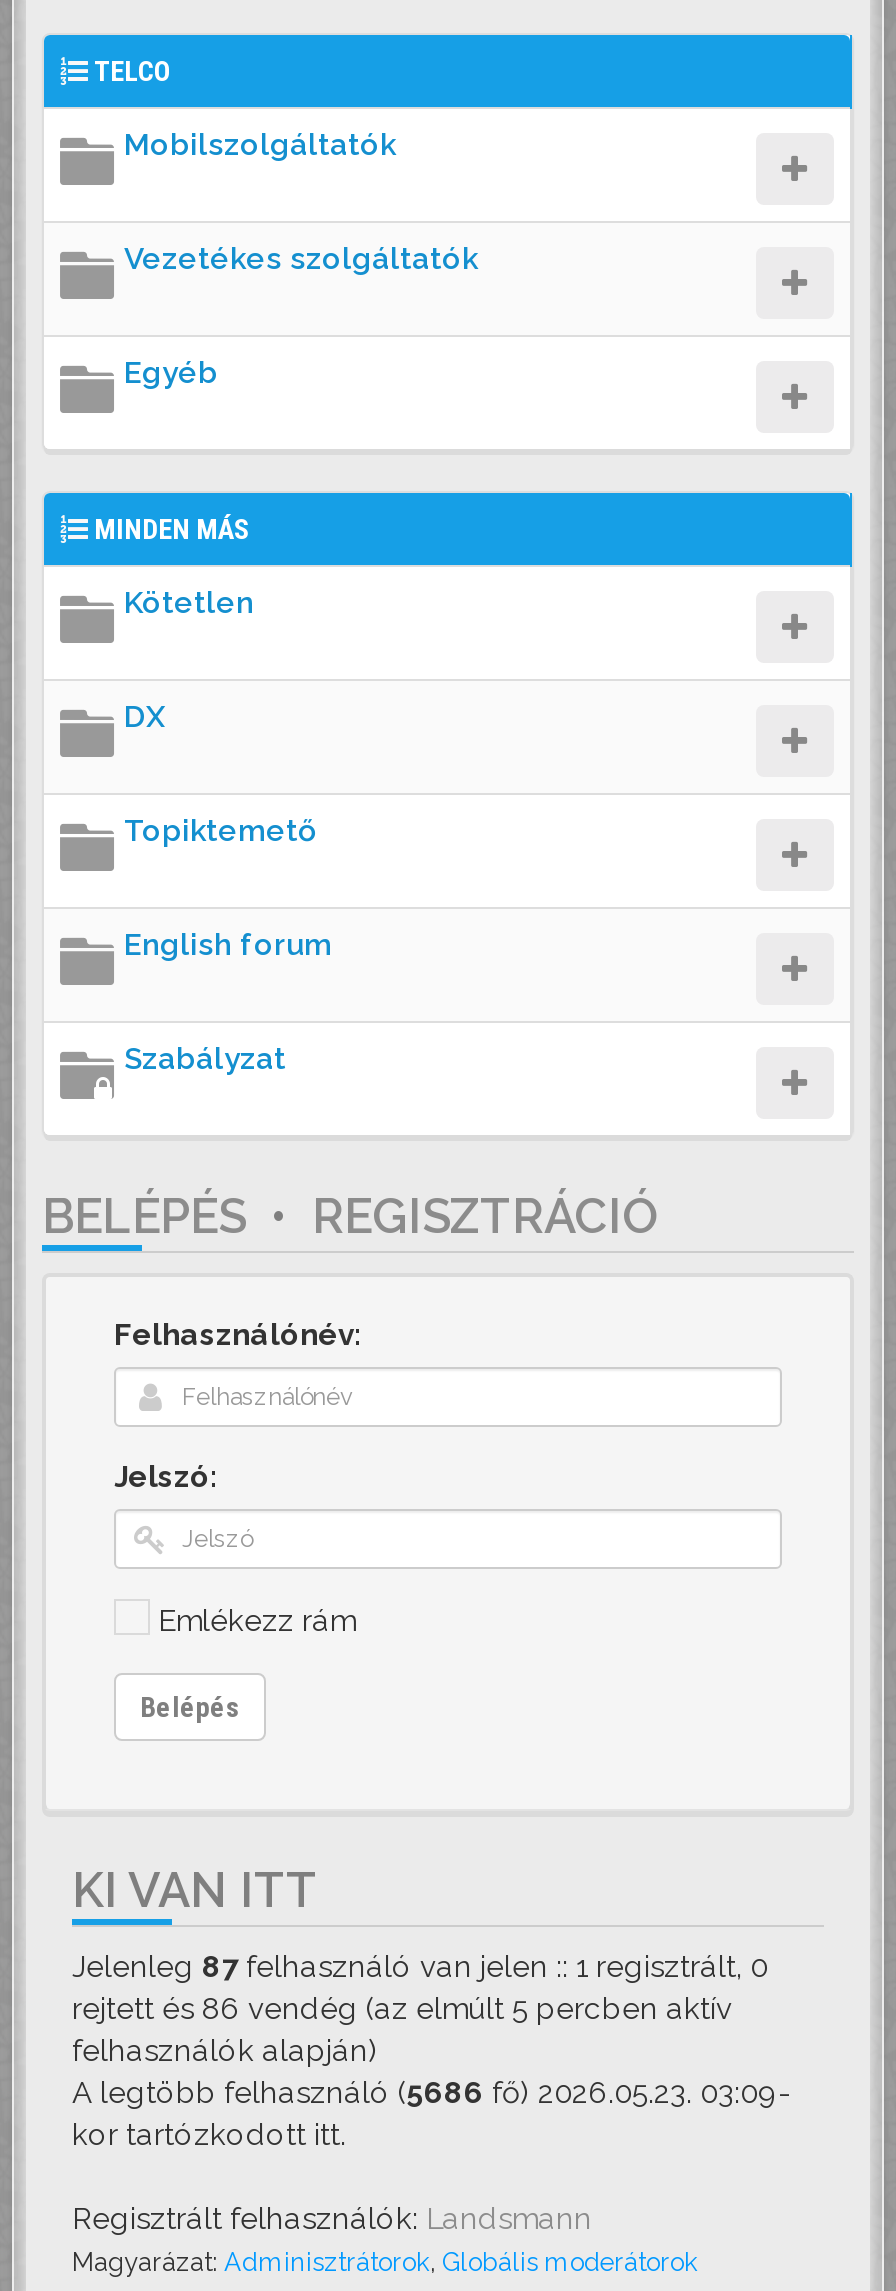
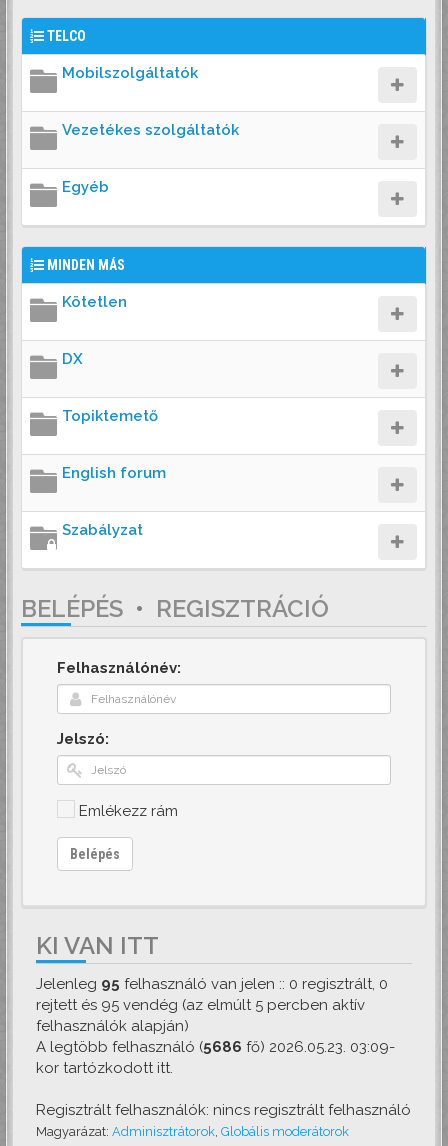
[72,1948,768,1984] Jelenleg 87 felhasználó van jelen :: 1 regisztrált, 0 -> [36,975,388,993] Jelenleg 95 felhasználó van jelen :: 0 regisztrált, 0
[72,1990,732,2026] rejtett és 86 vendég (az elmúlt 5 percben aktív -> [36,996,365,1014] rejtett és 95 vendég (az elmúlt 5 percben aktív
[72,2200,592,2236] Regisztrált felhasználók: Landsmann -> [36,1101,411,1119] Regisztrált felhasználók: nincs regisztrált felhasználó

